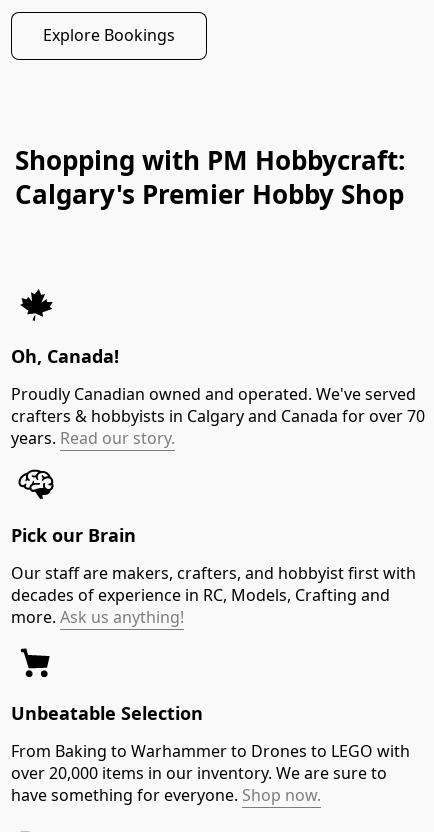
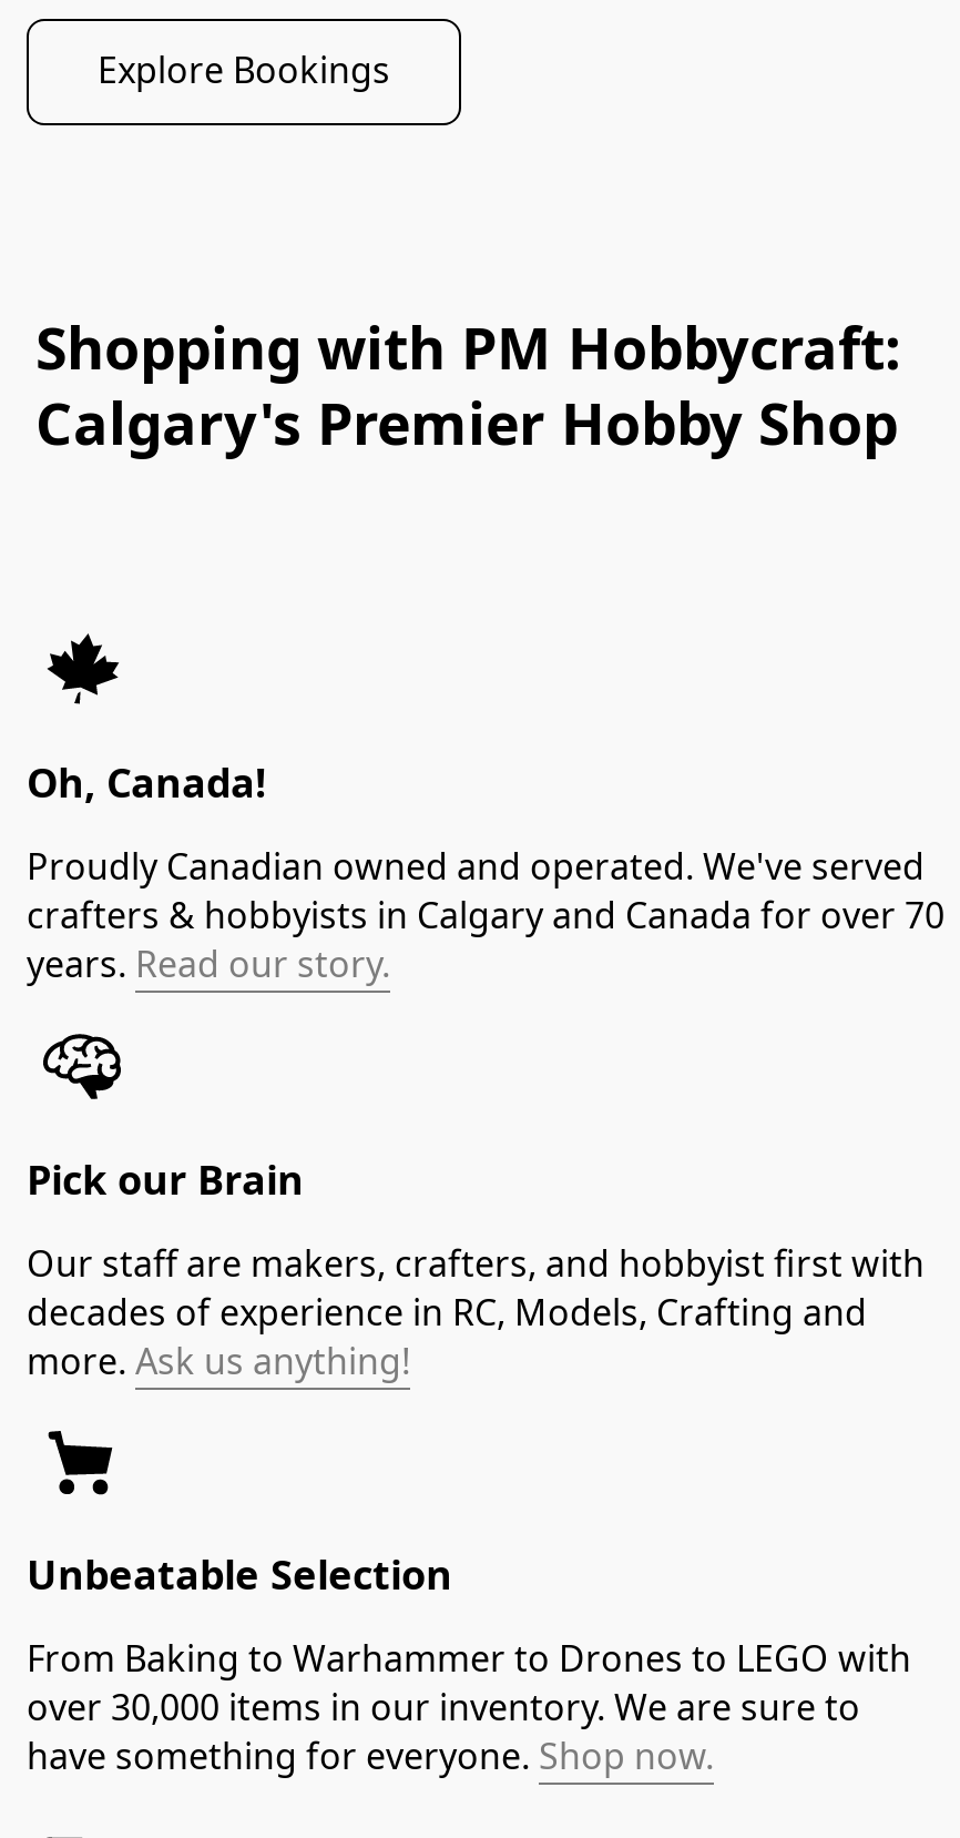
[11,762,387,784] over 20,000 items in our inventory. We are sure to -> [27,1683,860,1732] over 30,000 items in our inventory. We are sure to

